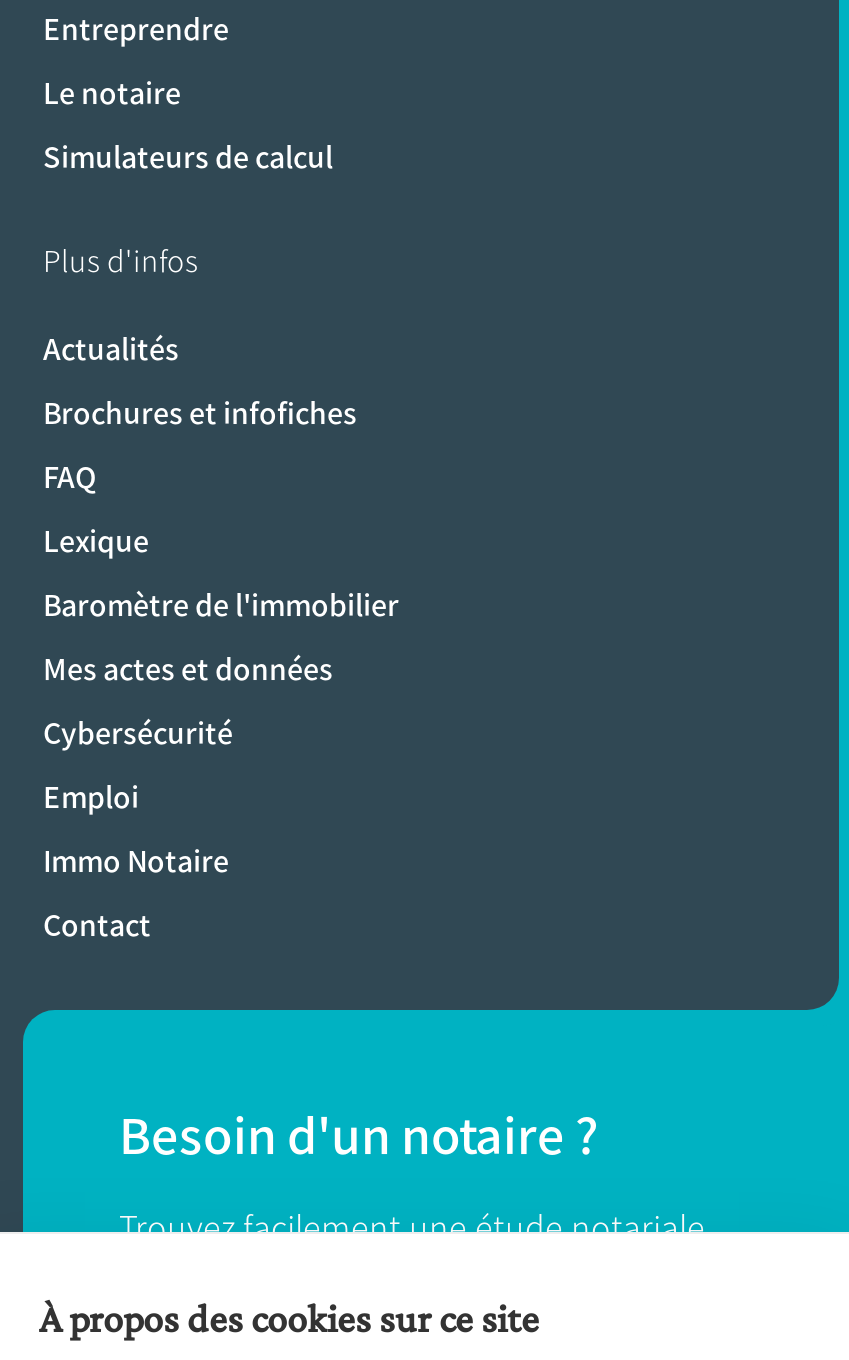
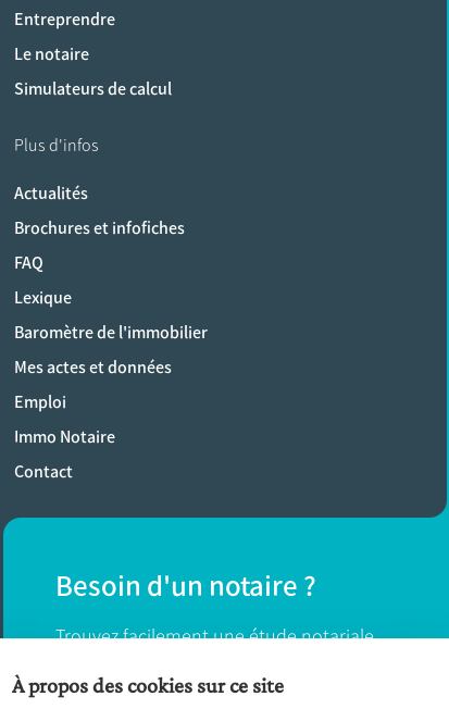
[43,714,233,752] Cybersécurité -> none

